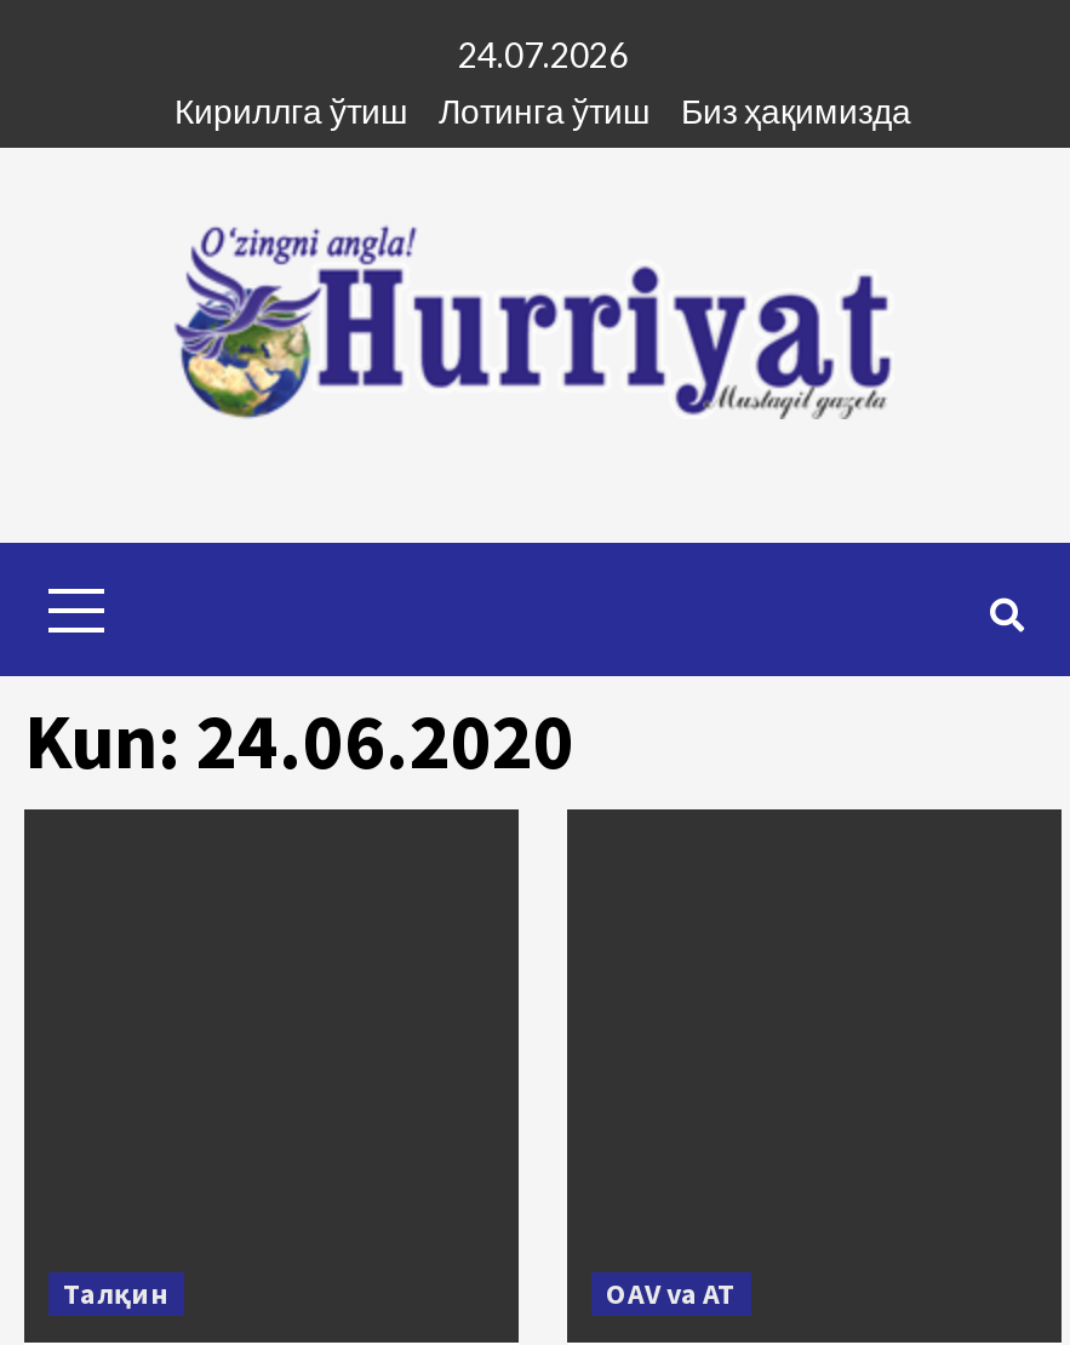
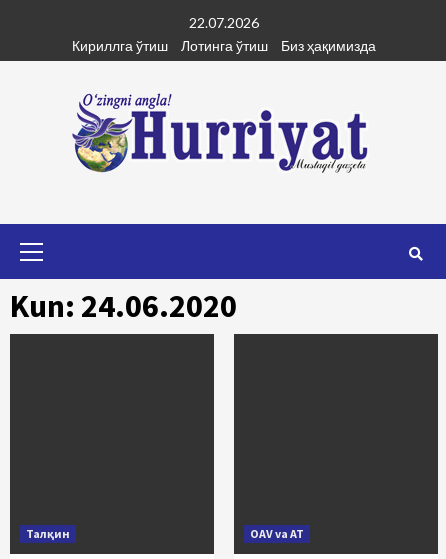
[458,34,628,75] 24.07.2026 -> [189,14,259,31] 22.07.2026

